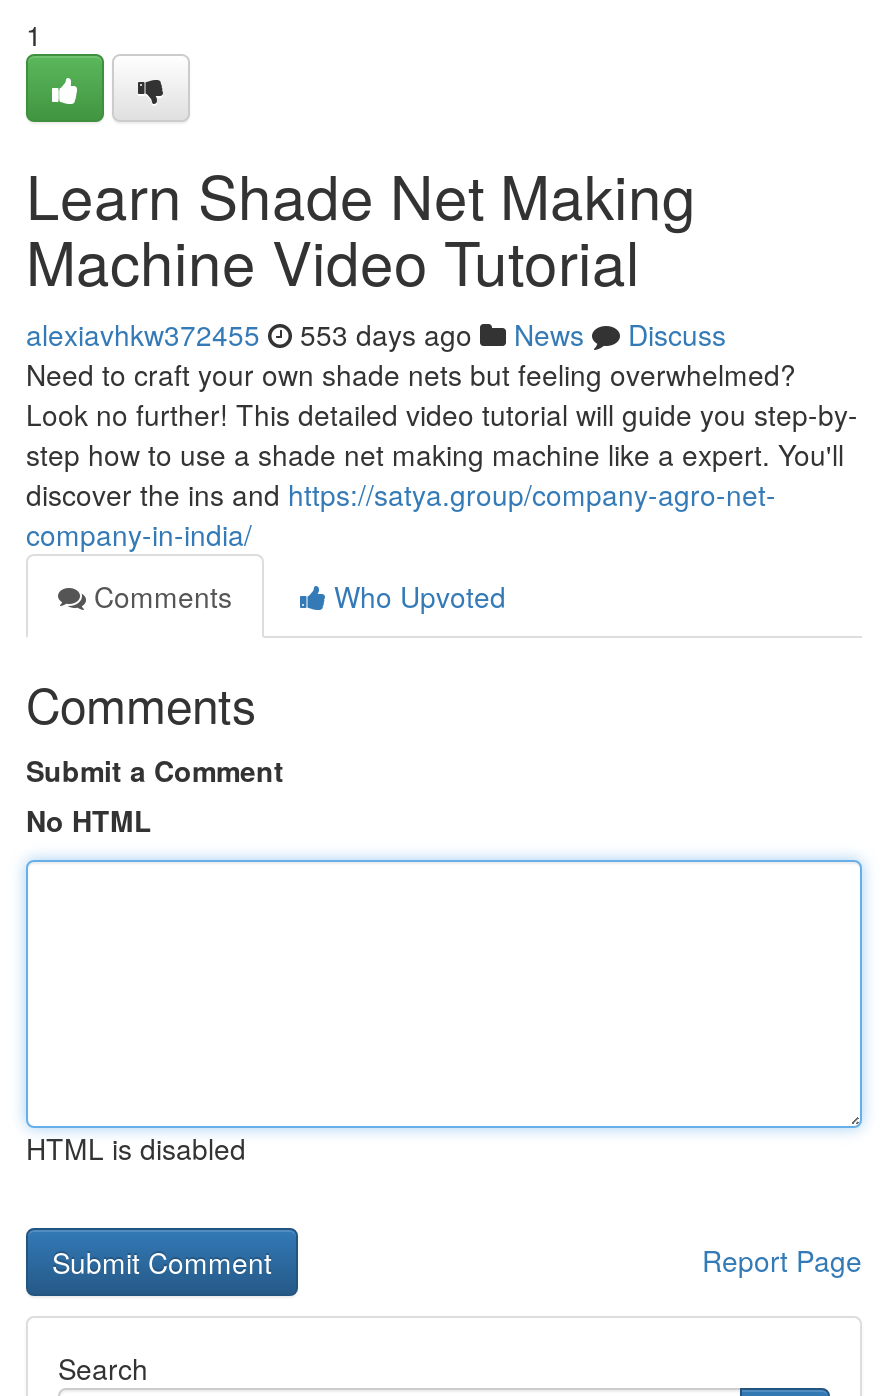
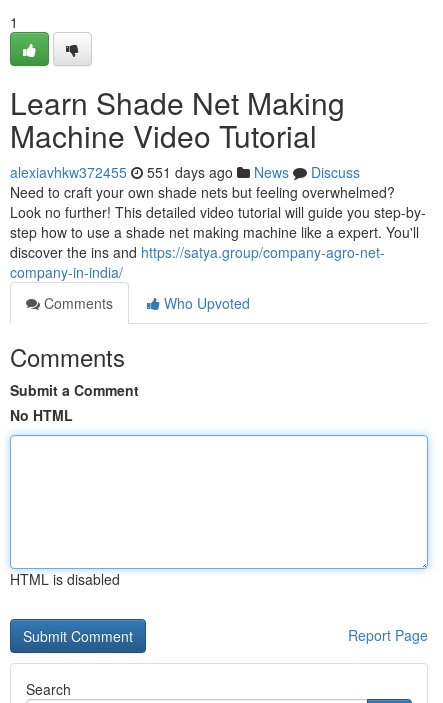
[26,314,726,354] alexiavhkw372455 553 days ago News Discuss -> [10,162,360,182] alexiavhkw372455 551 days ago News Discuss

